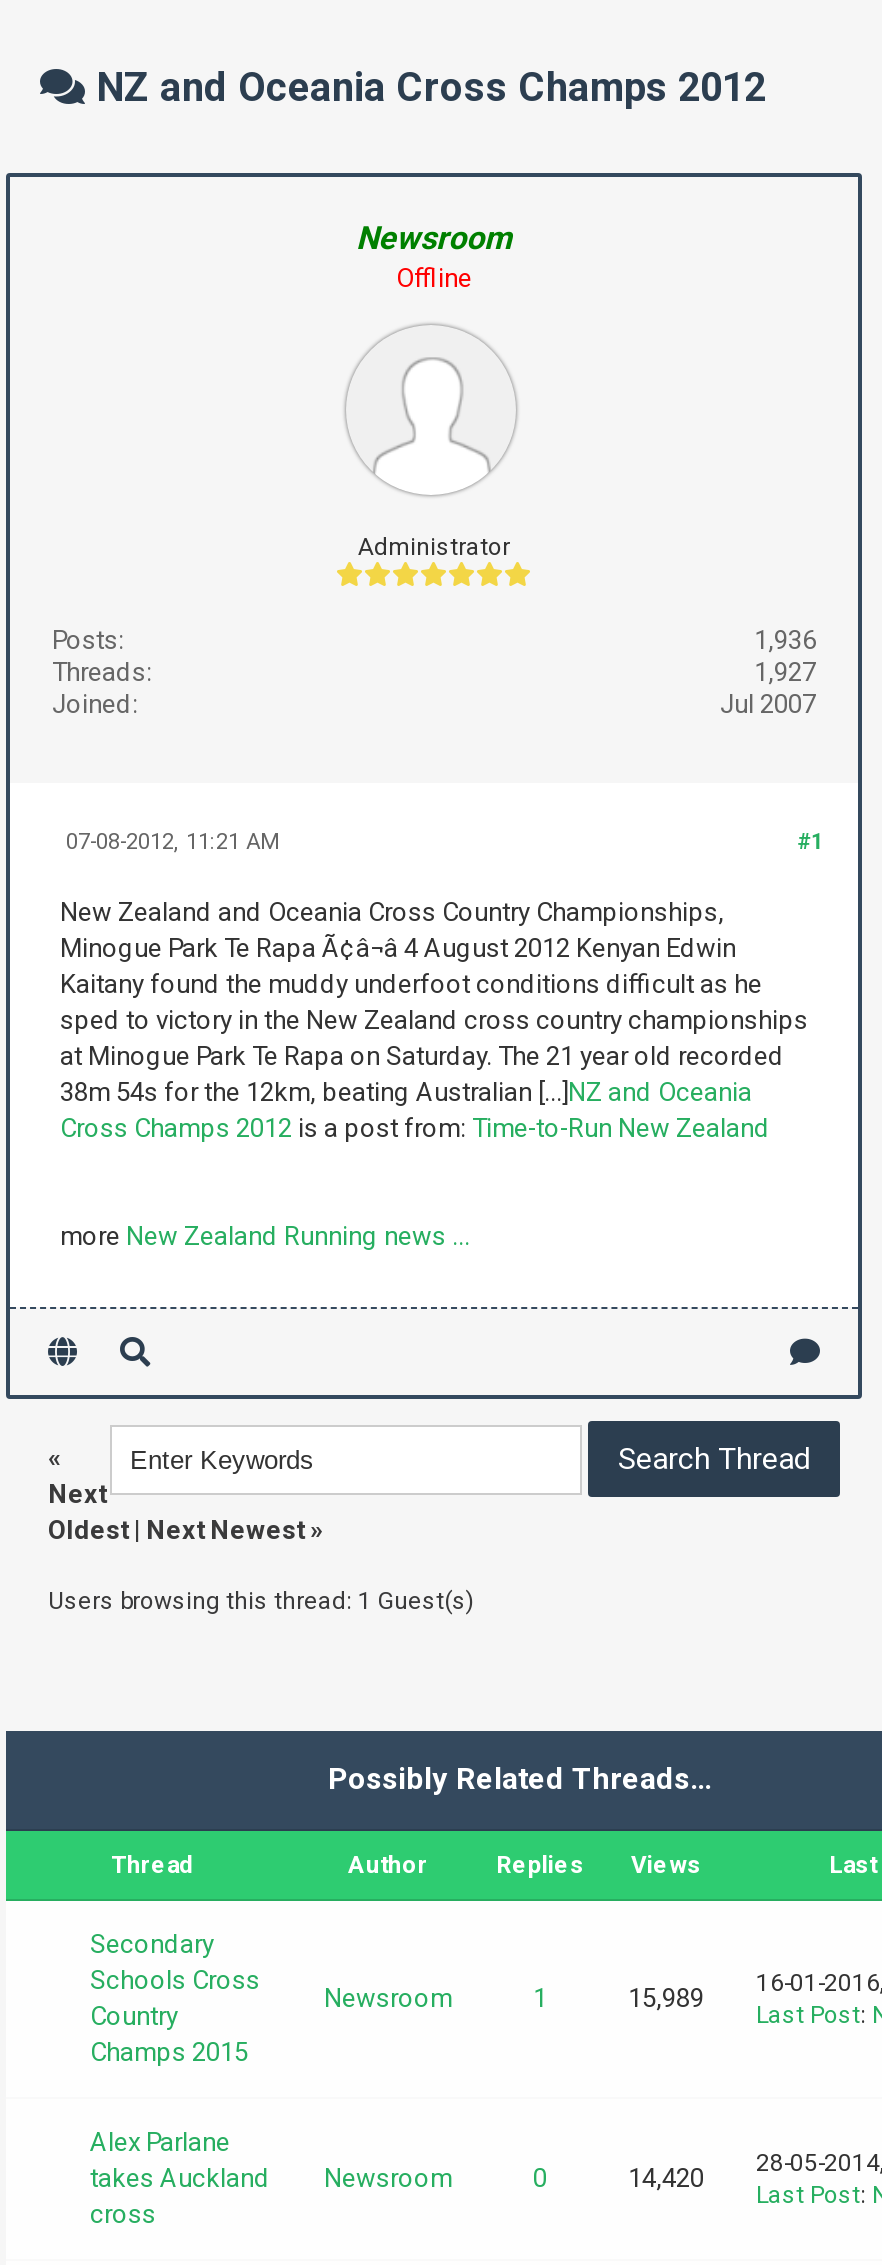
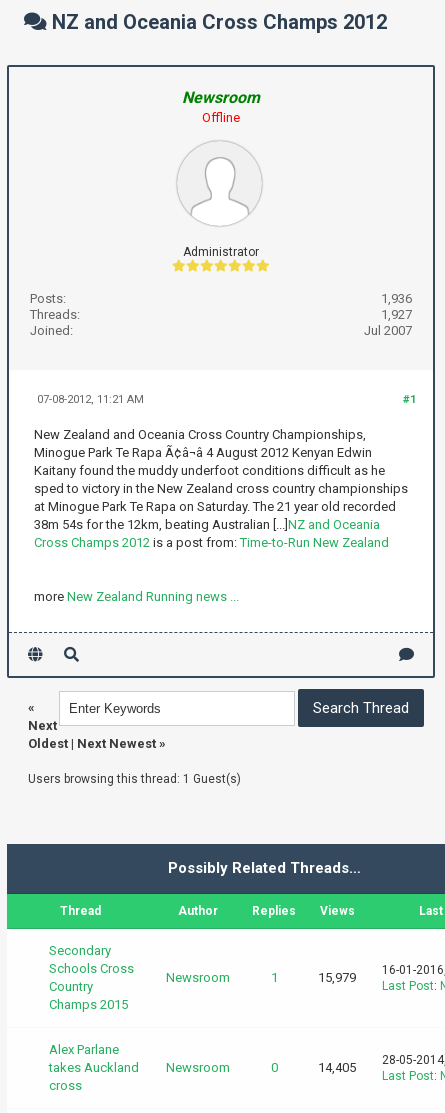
[628,1983,704,2013] 15,989 -> [318,970,356,985] 15,979
[628,2163,704,2193] 14,420 -> [318,1060,356,1075] 14,405

